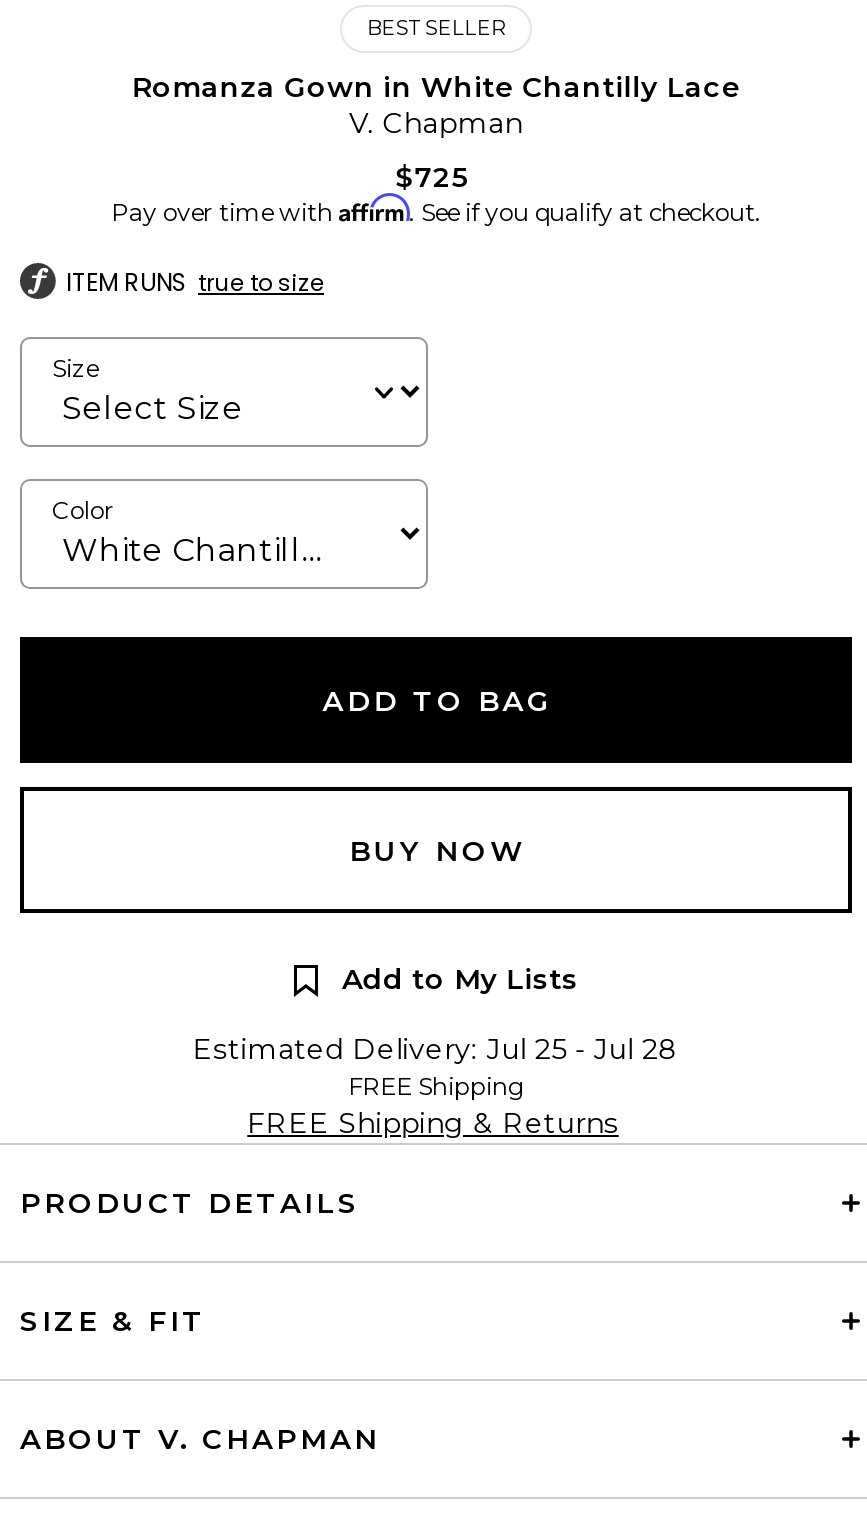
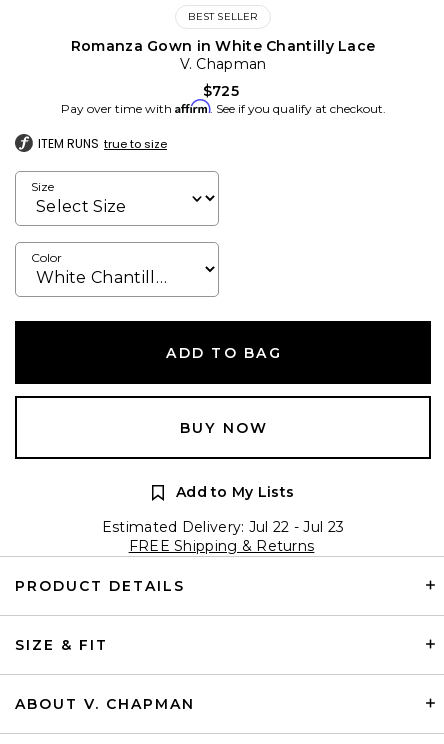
[193,1031,679,1101] Estimated Delivery: Jul 25 - Jul 28 | FREE Shipping -> [102,518,344,536] Estimated Delivery: Jul 22 - Jul 23

